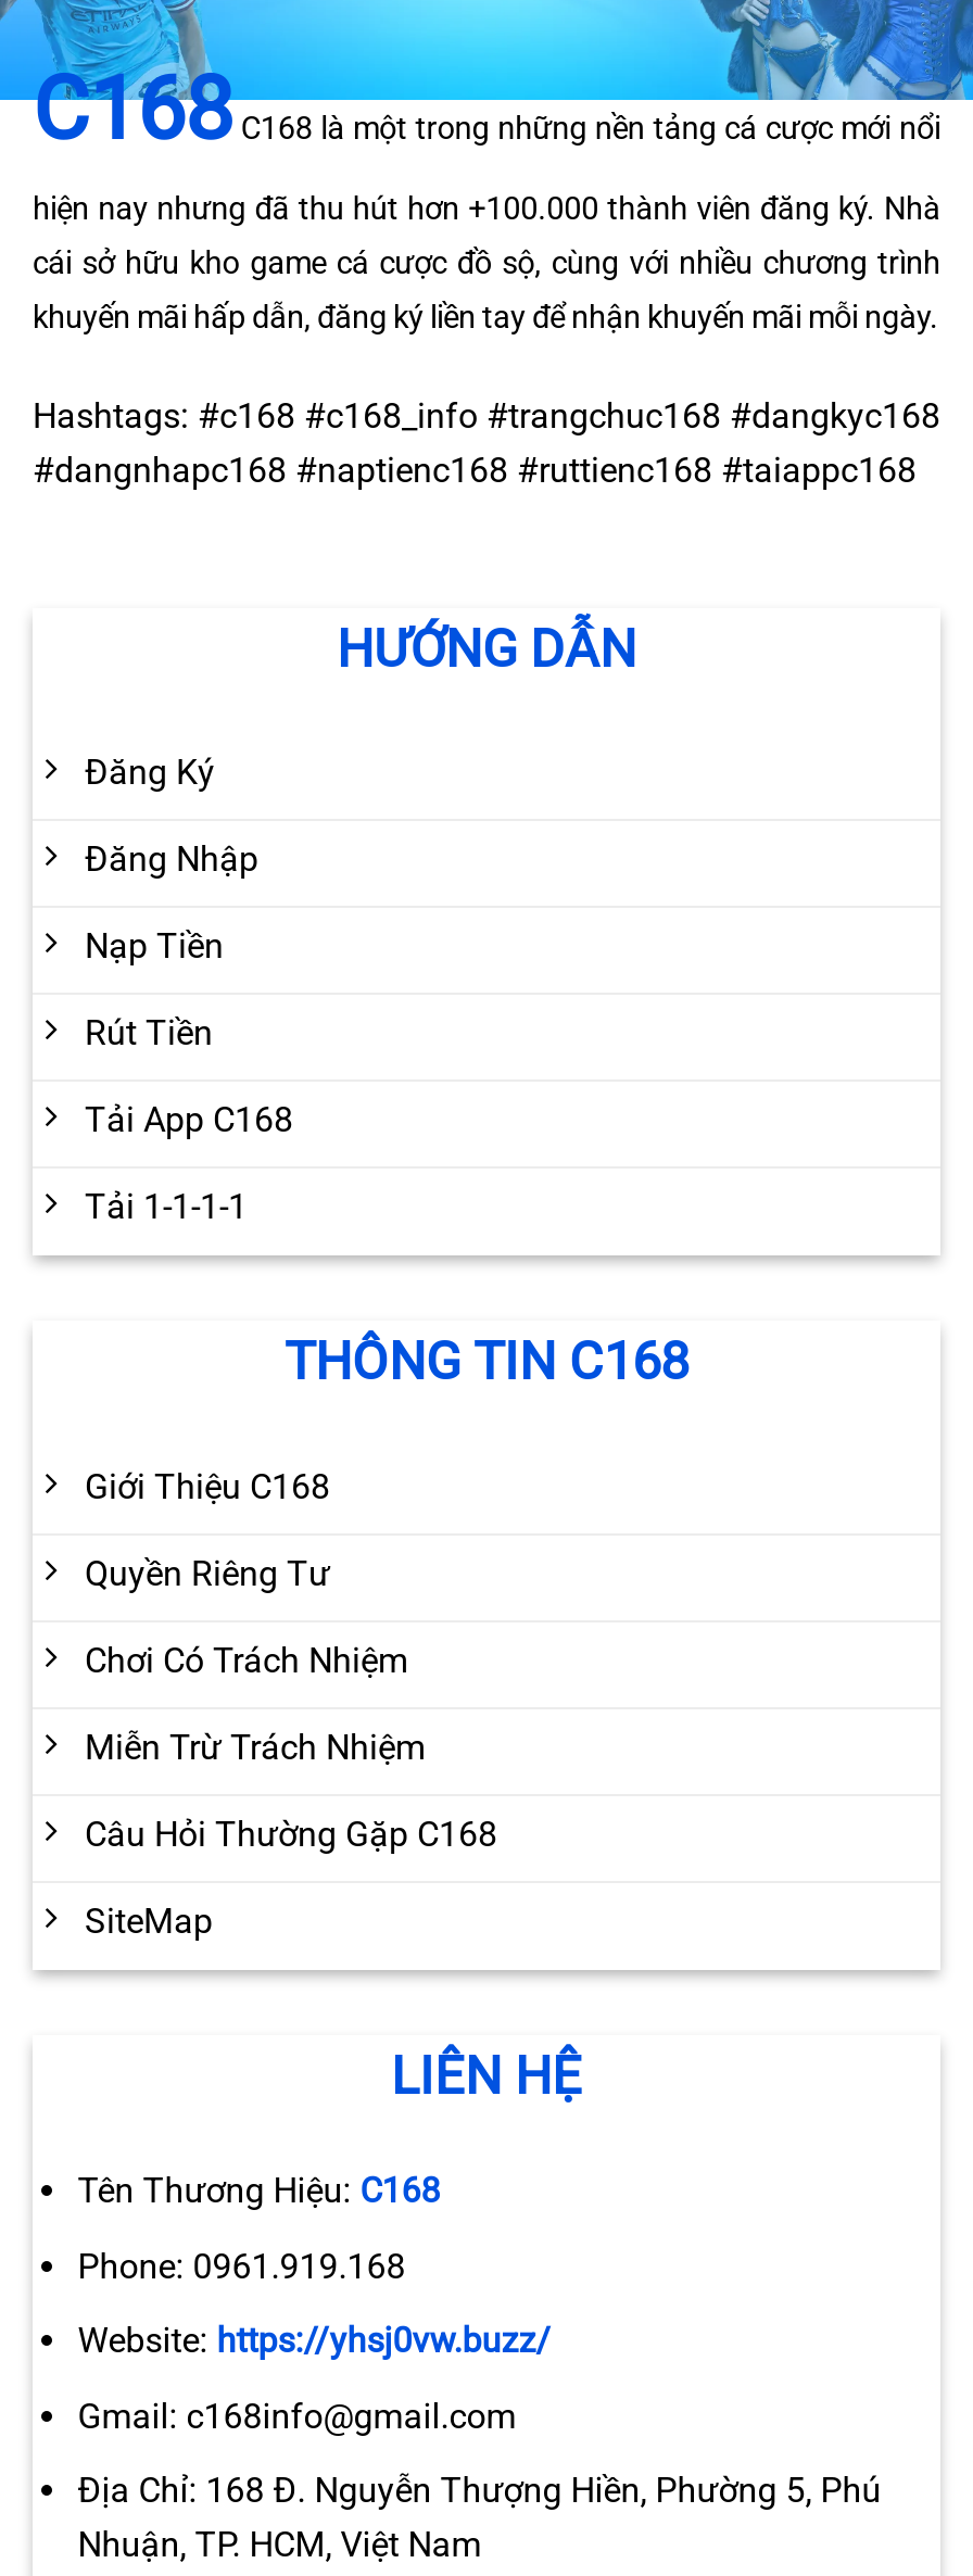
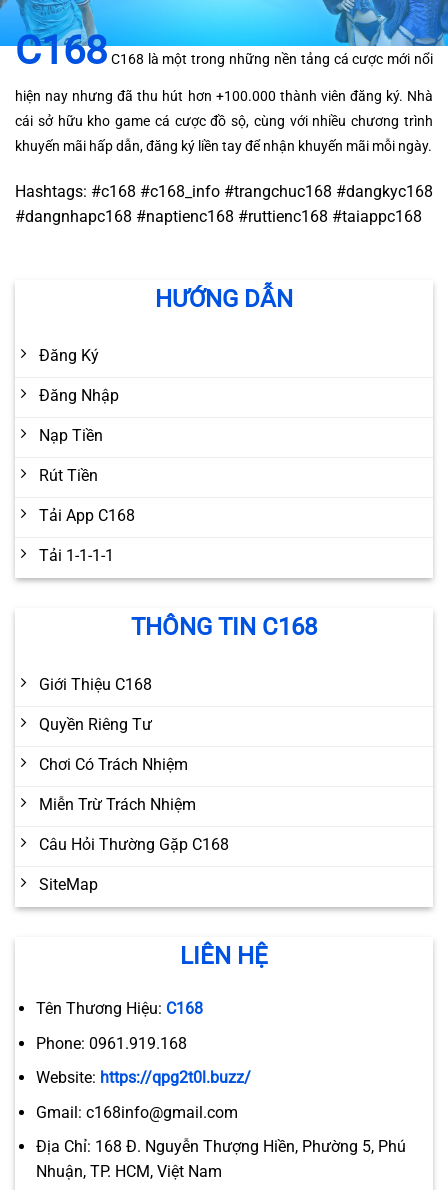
[78,2320,551,2361] Website: https://yhsj0vw.buzz/ -> [36,1068,251,1087] Website: https://qpg2t0l.buzz/

